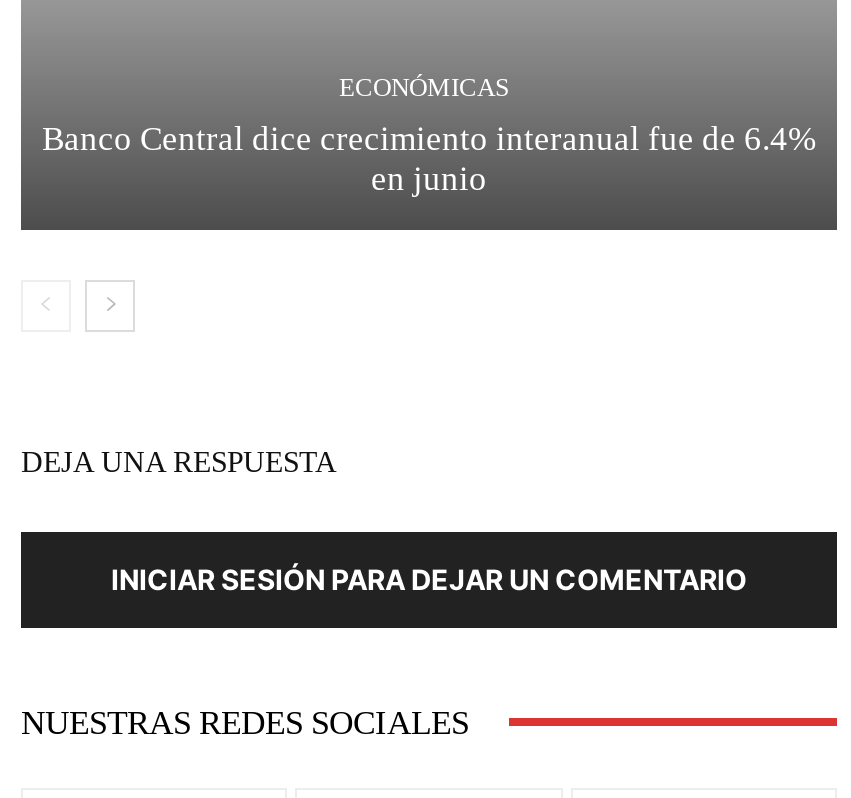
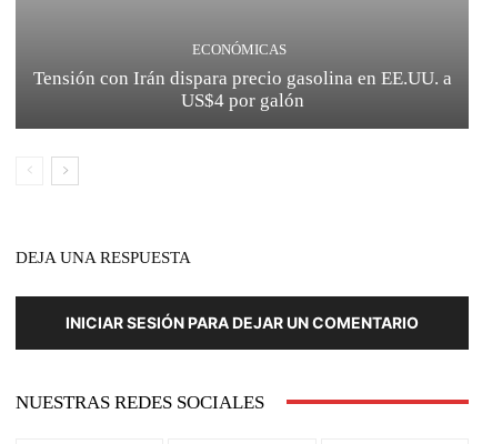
[42,119,816,197] Banco Central dice crecimiento interanual fue de 6.4% | en junio -> [33,67,451,111] Tensión con Irán dispara precio gasolina en EE.UU. a | US$4 por galón

